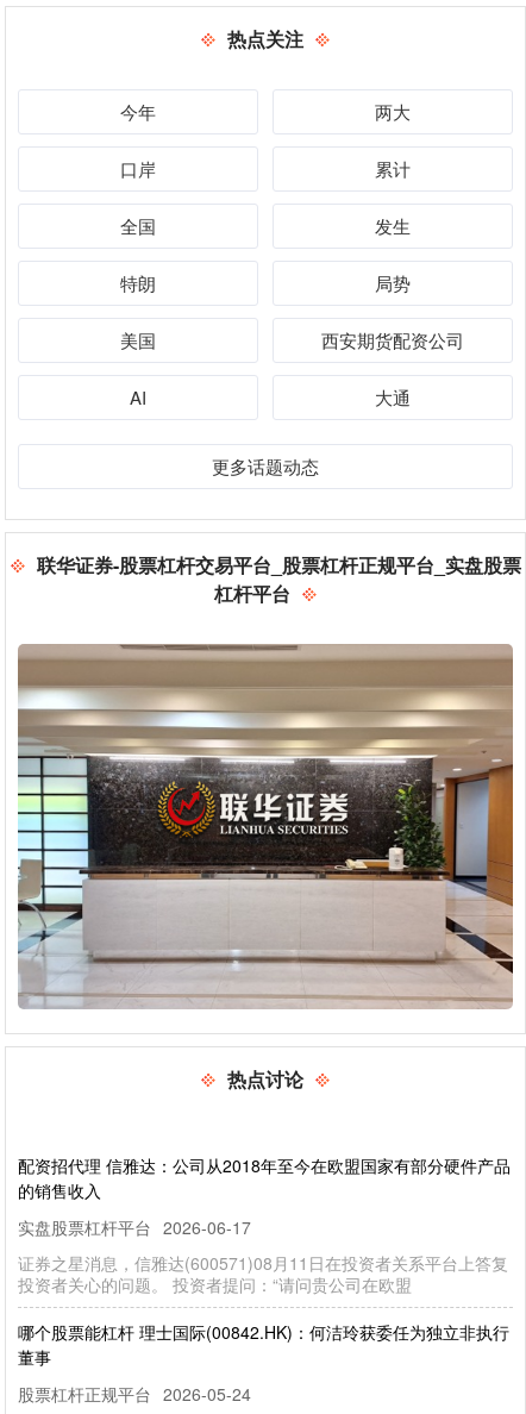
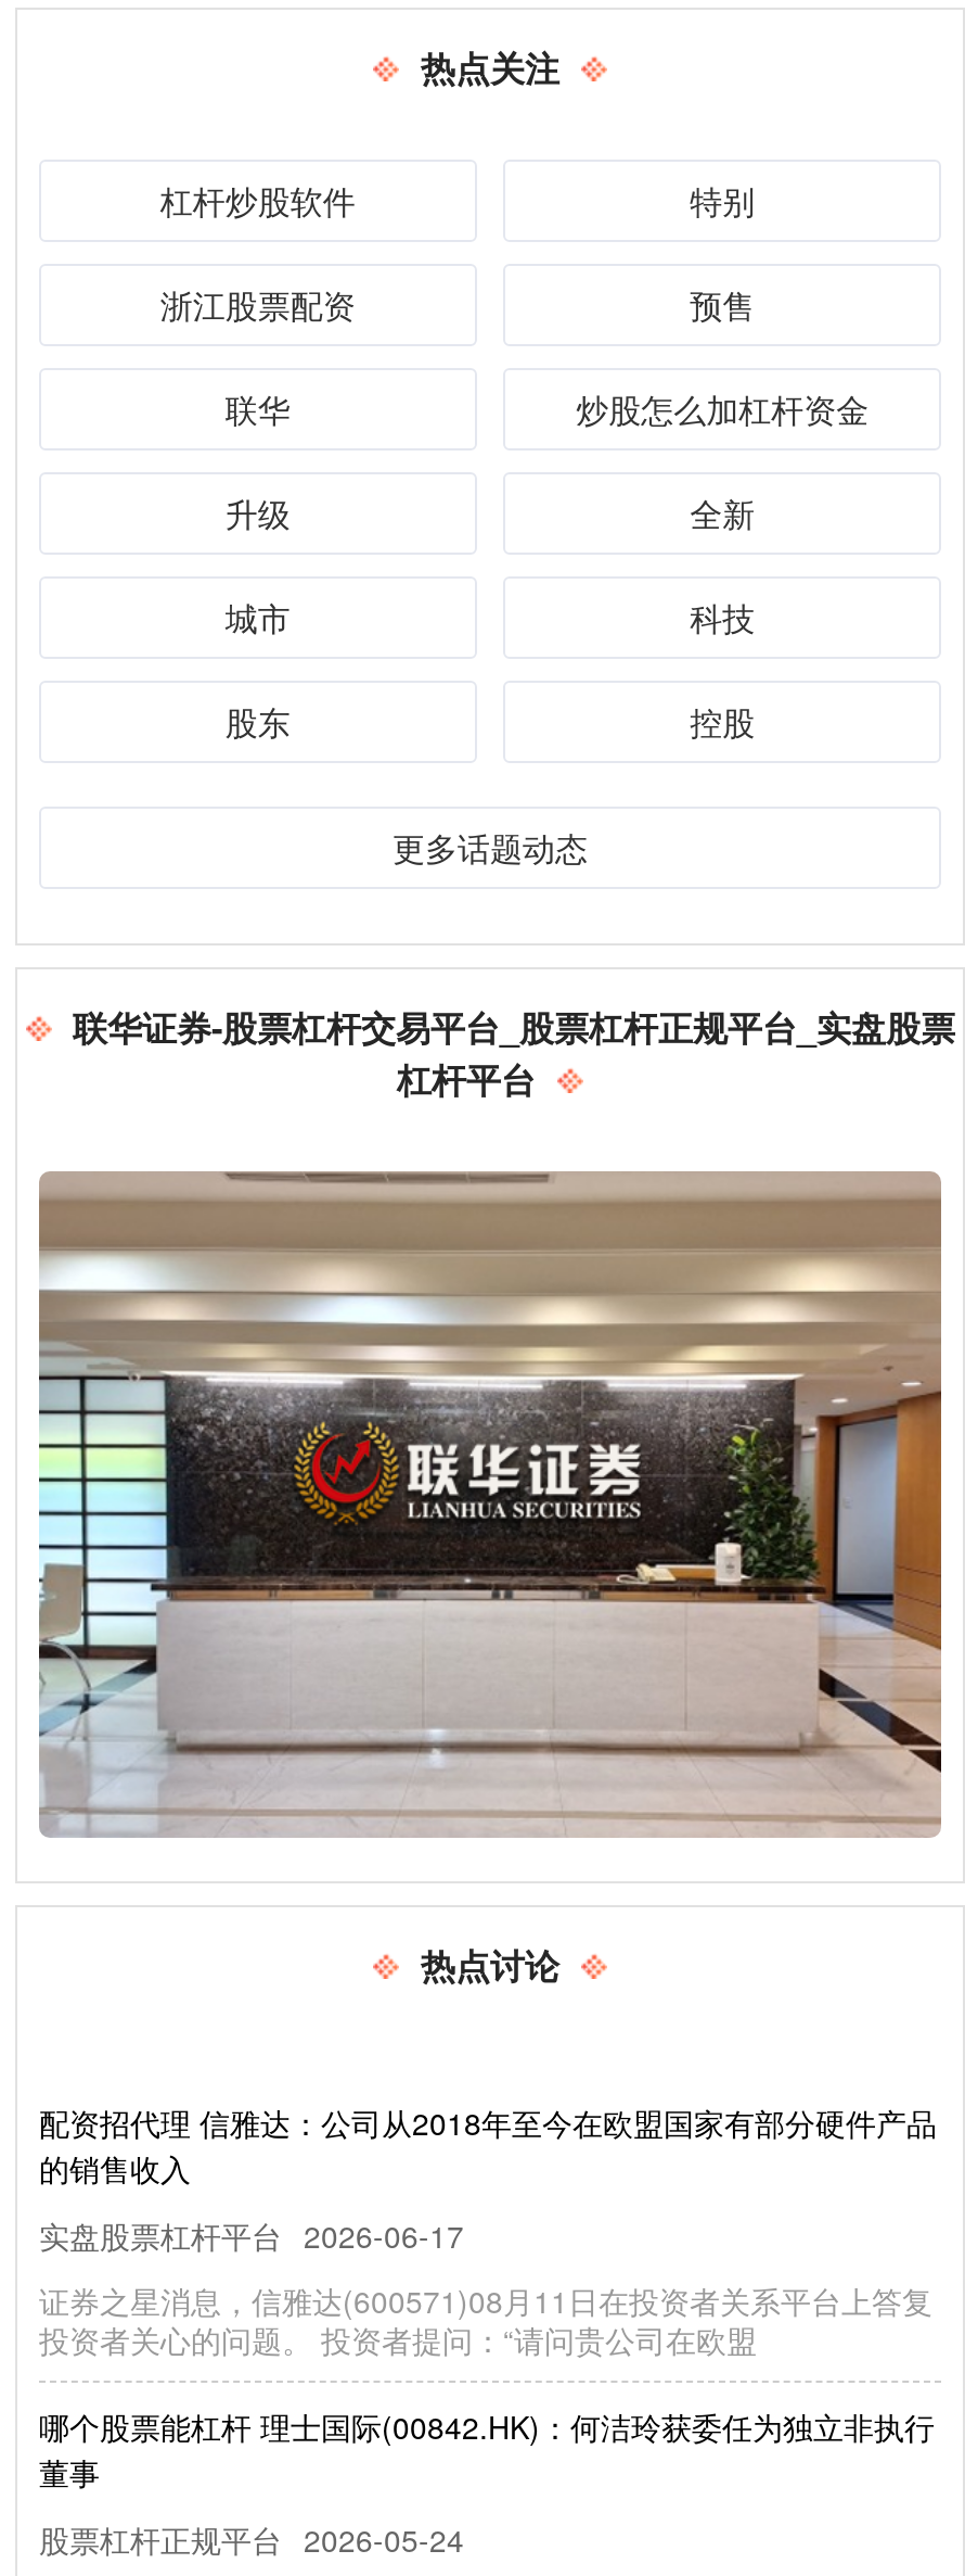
[120,99,411,124] 今年 | 两大 -> [160,177,755,223] 杠杆炒股软件 | 特别
[120,156,411,181] 口岸 | 累计 -> [160,282,755,327] 浙江股票配资 | 预售
[120,213,411,238] 全国 | 发生 -> [225,386,869,431] 联华 | 炒股怎么加杠杆资金
[120,270,411,295] 特朗 | 局势 -> [225,490,755,536] 升级 | 全新
[120,328,464,353] 美国 | 西安期货配资公司 -> [225,594,755,640] 城市 | 科技
[129,385,411,410] AI | 大通 -> [225,698,755,744] 股东 | 控股

